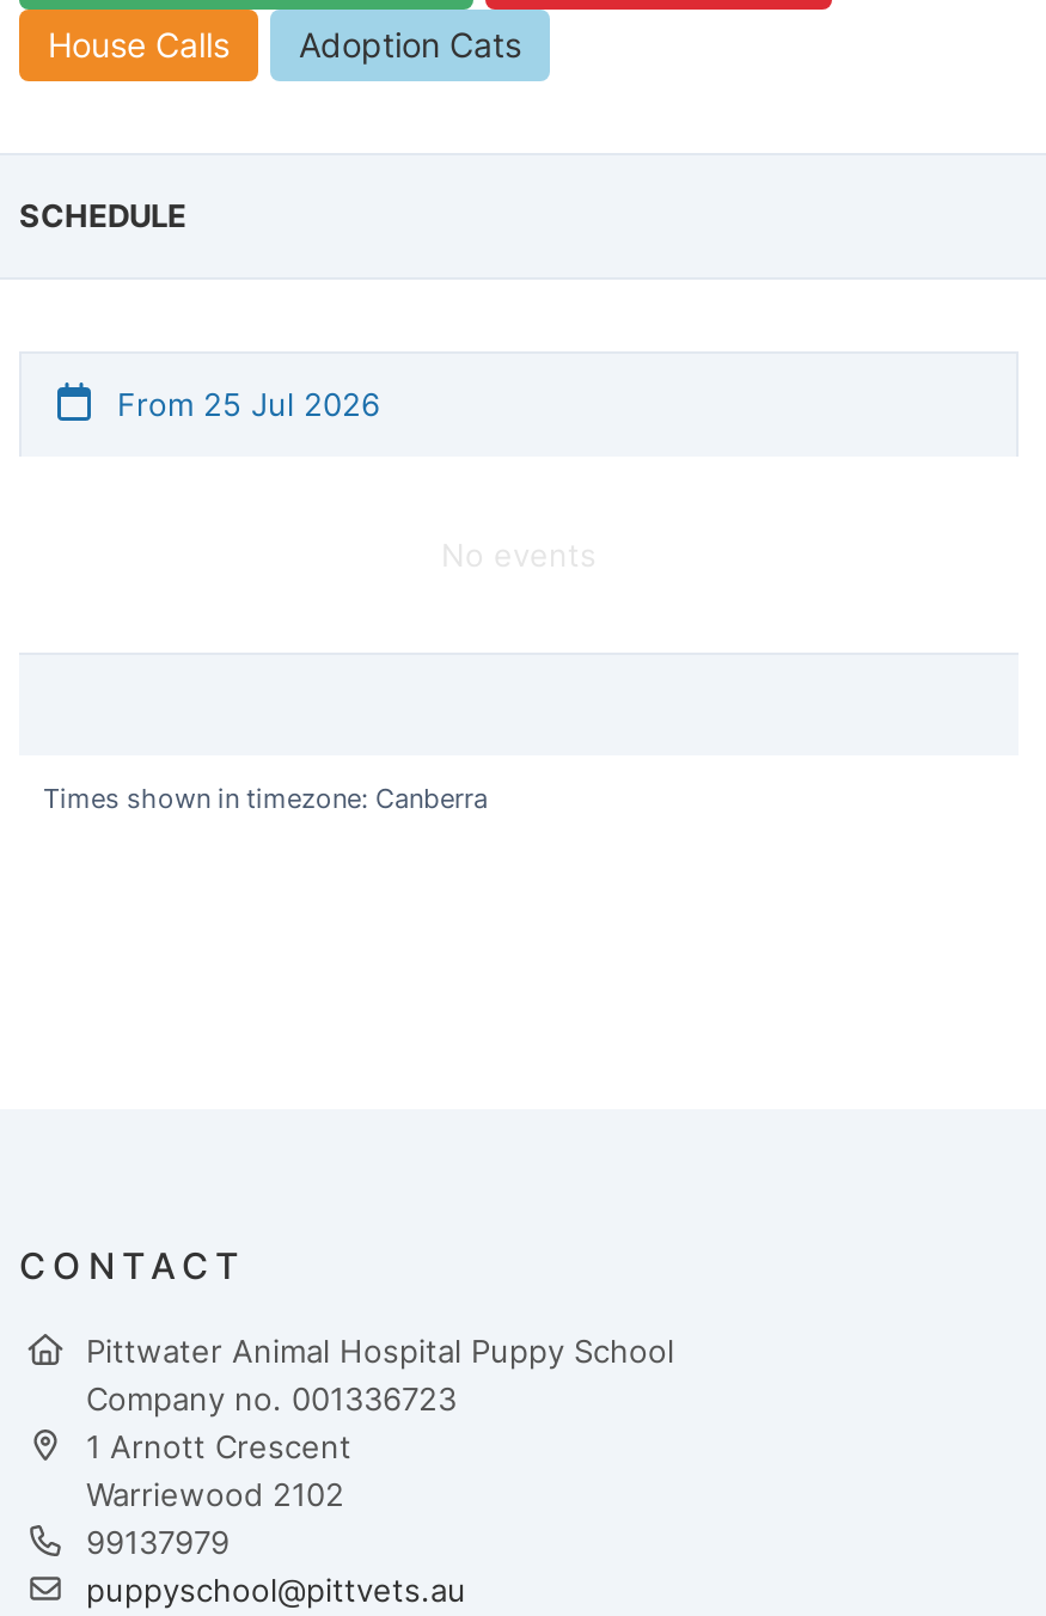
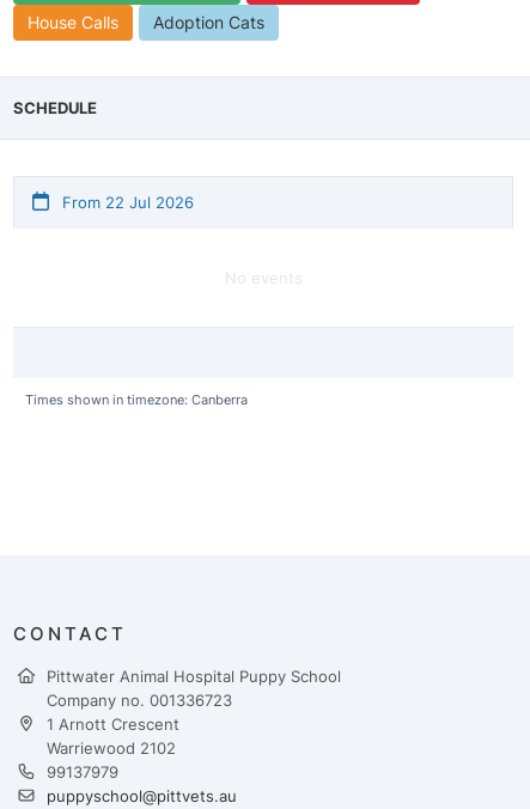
[108,385,380,423] From 25 Jul 2026 -> [57,193,194,212] From 22 Jul 2026

